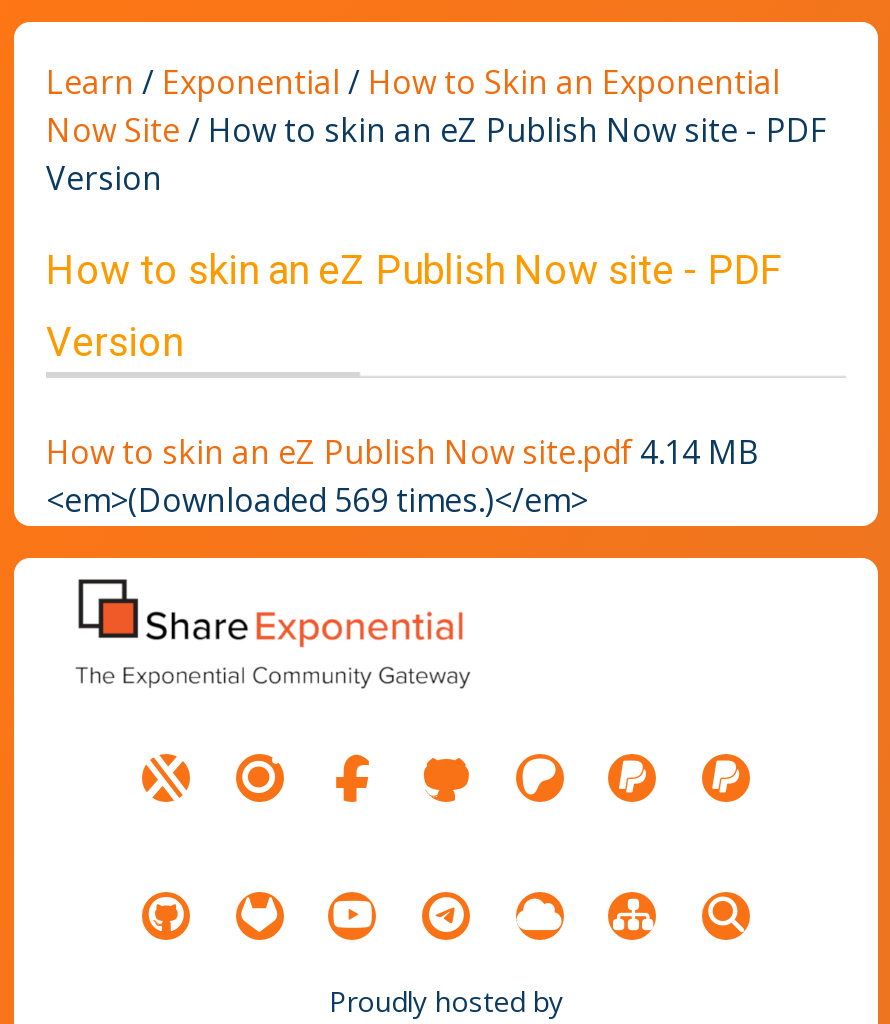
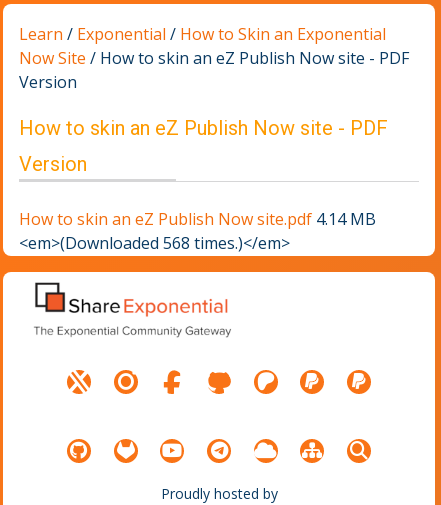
[46,477,588,521] <em>(Downloaded 569 times.)</em> -> [19,232,290,254] <em>(Downloaded 568 times.)</em>

